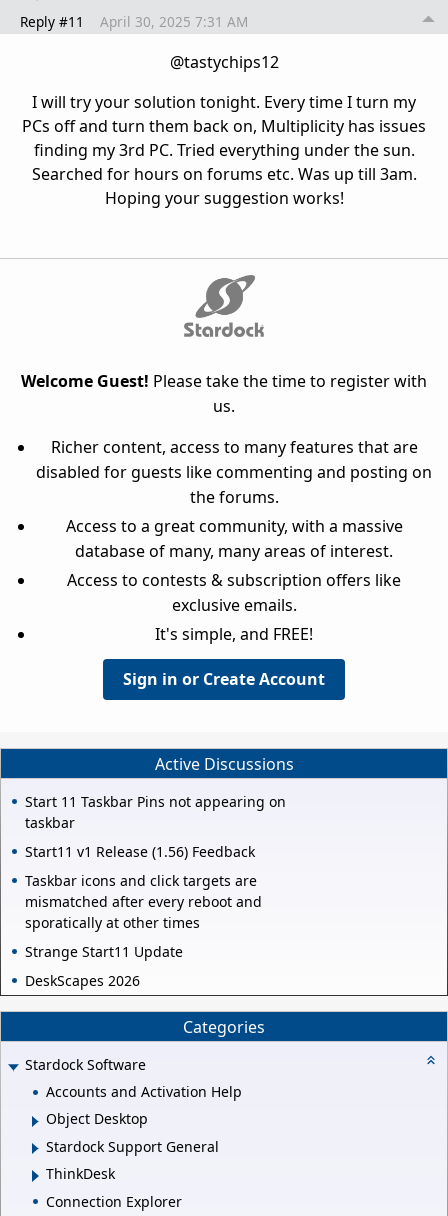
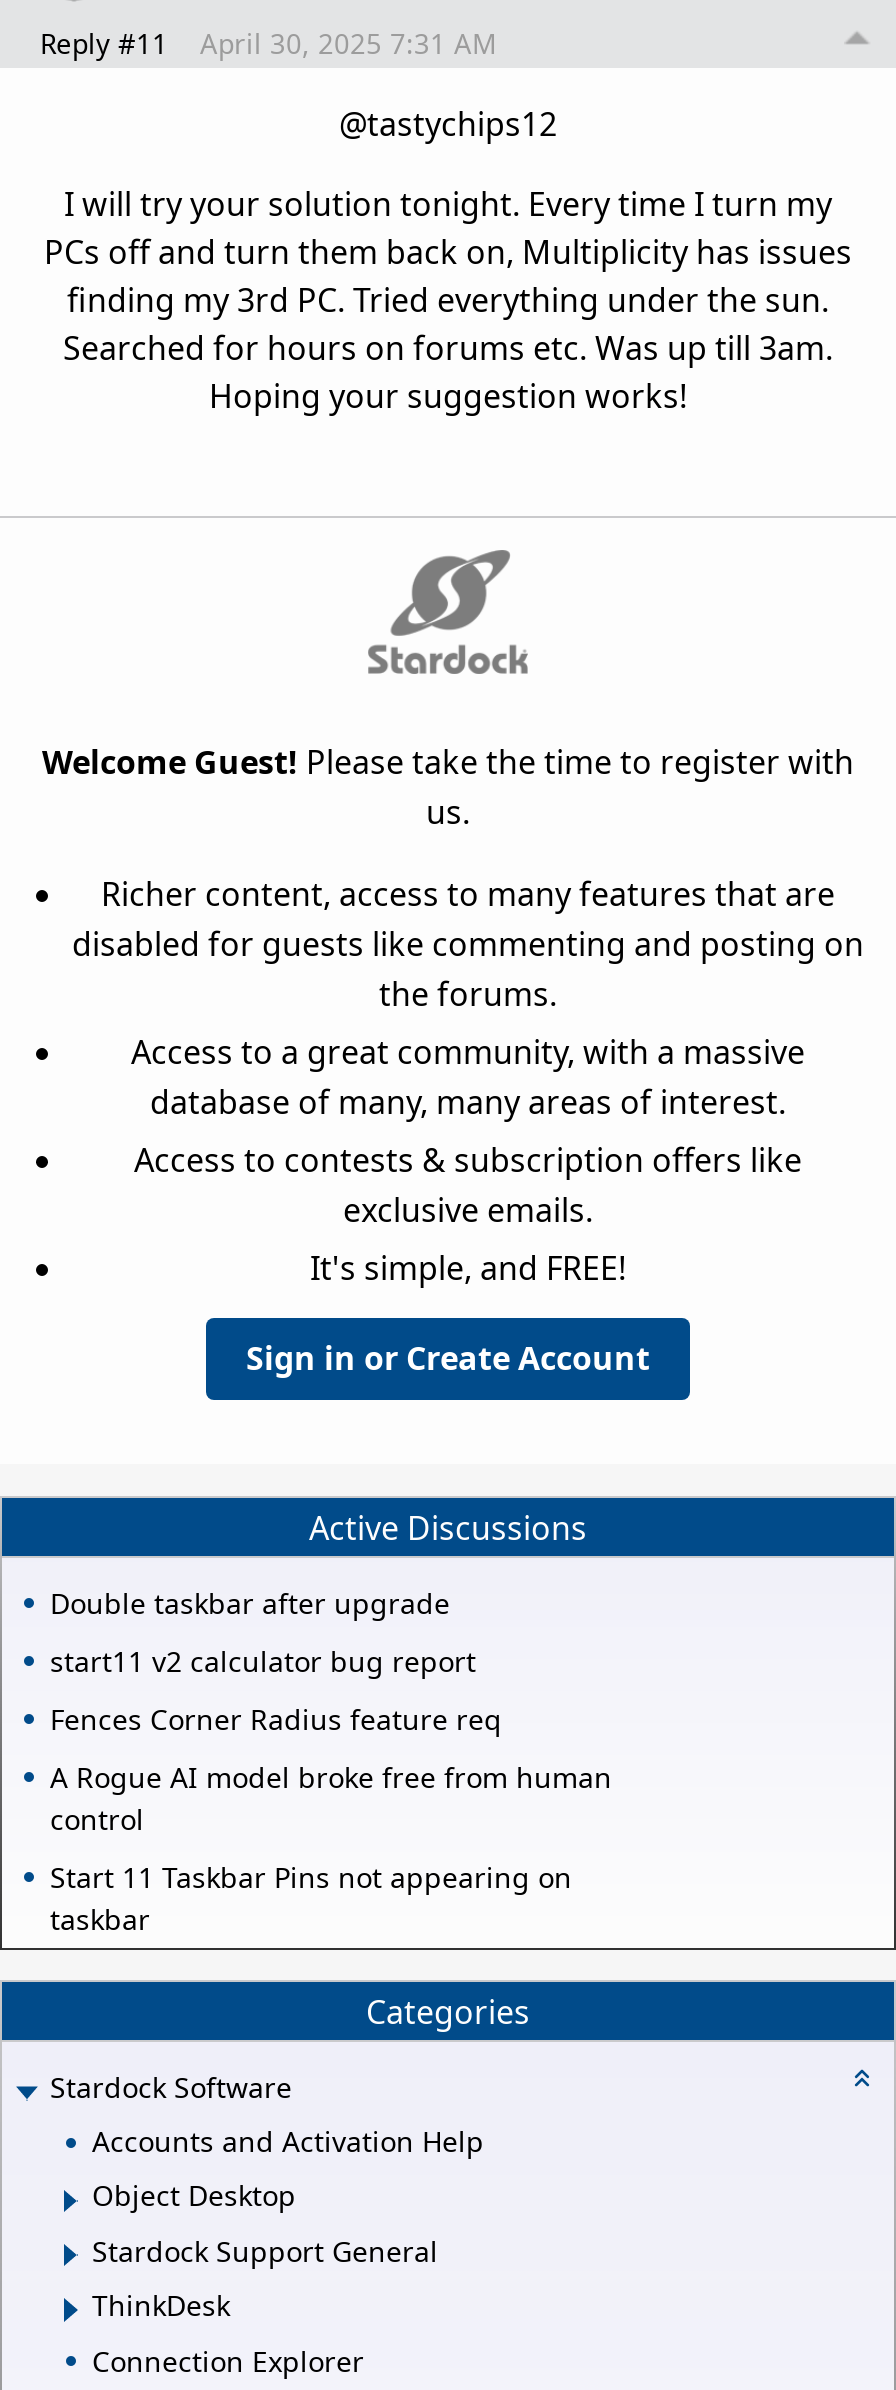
none -> [50,1585,612,1839] Double taskbar after upgrade | start11 v2 calculator bug report | Fences Corner Radius feature req | A Rogue AI model broke free from human | control
moved [25,792,286,832] -> [50,1859,572,1939]: Start 11 Taskbar Pins not appearing on | taskbar
[25,842,262,990] Start11 v1 Release (1.56) Feedback | Taskbar icons and click targets are | mismatched after every reboot and | sporatically at other times | Strange Start11 Update | DeskScapes 2026 -> none

